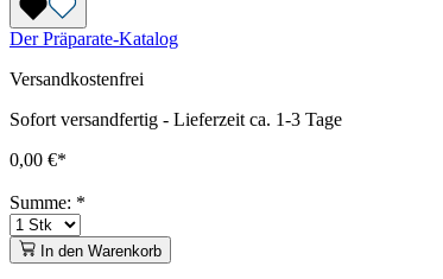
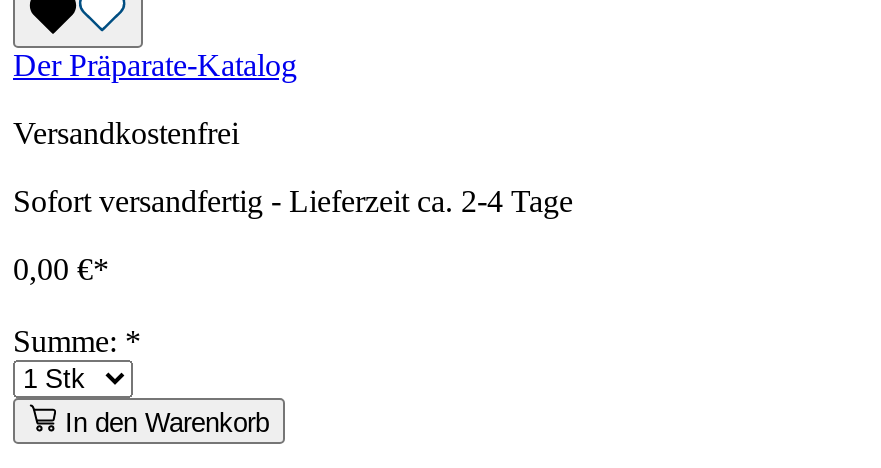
[10,110,342,130] Sofort versandfertig - Lieferzeit ca. 1-3 Tage -> [13,185,573,219] Sofort versandfertig - Lieferzeit ca. 2-4 Tage

